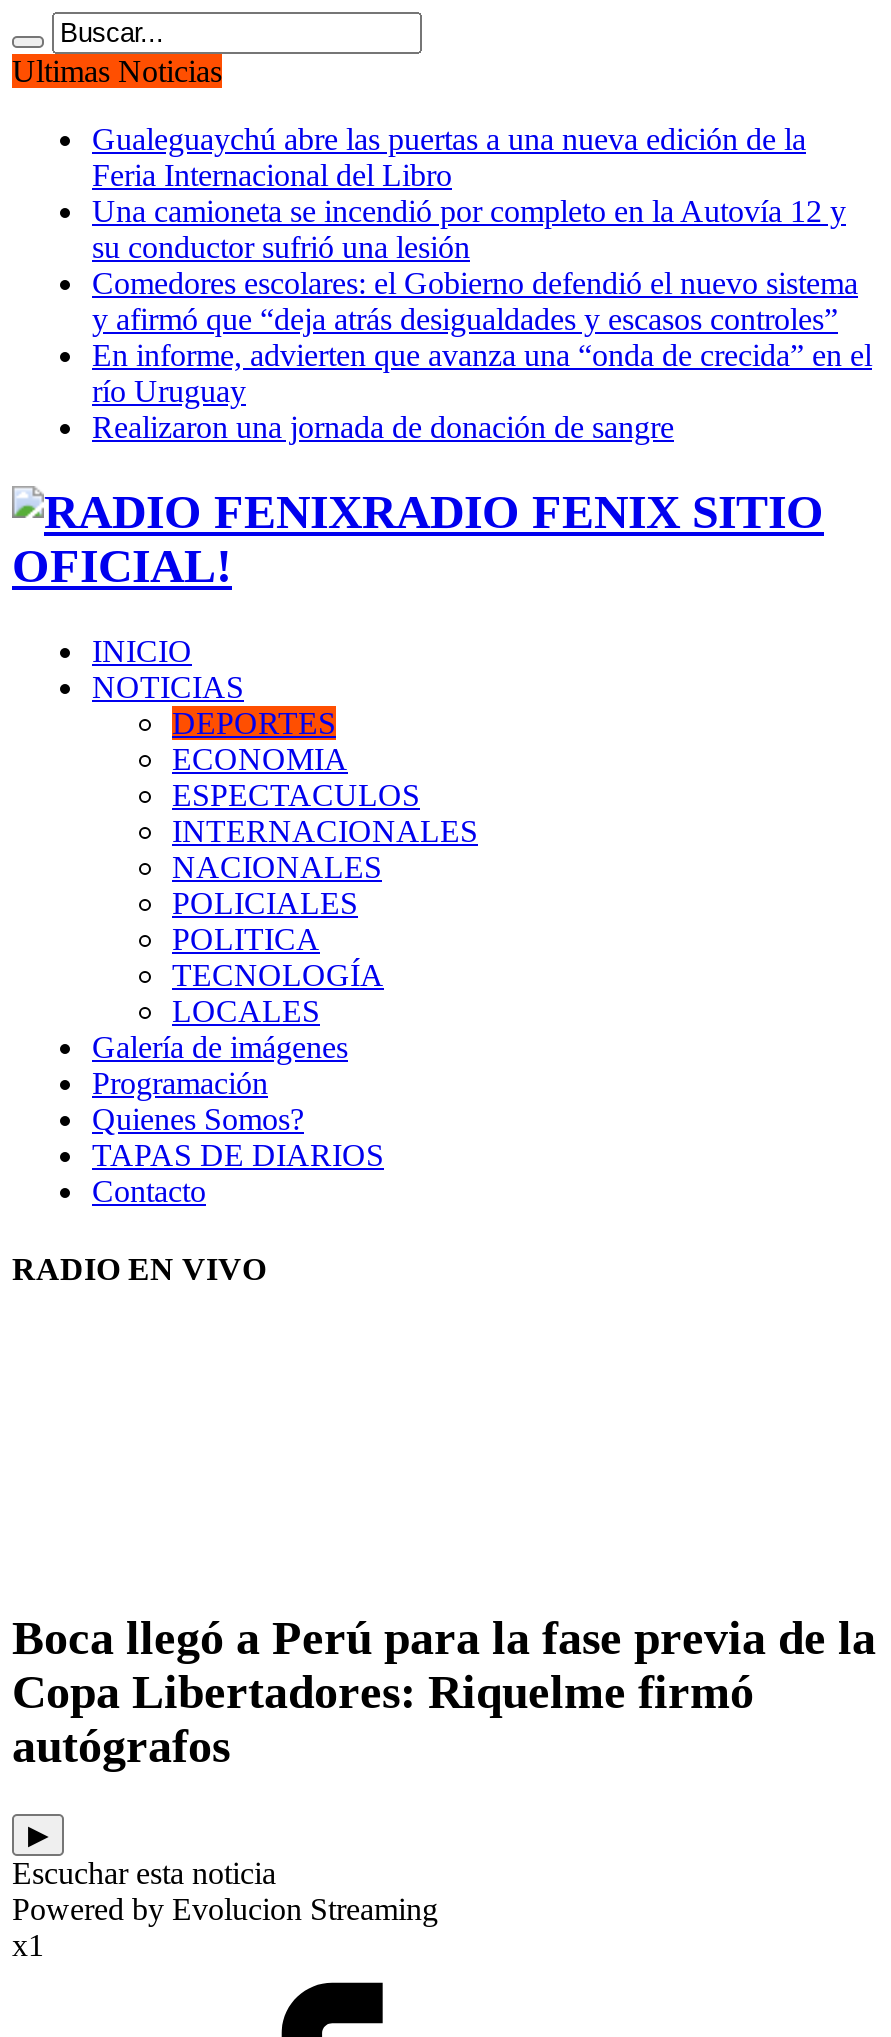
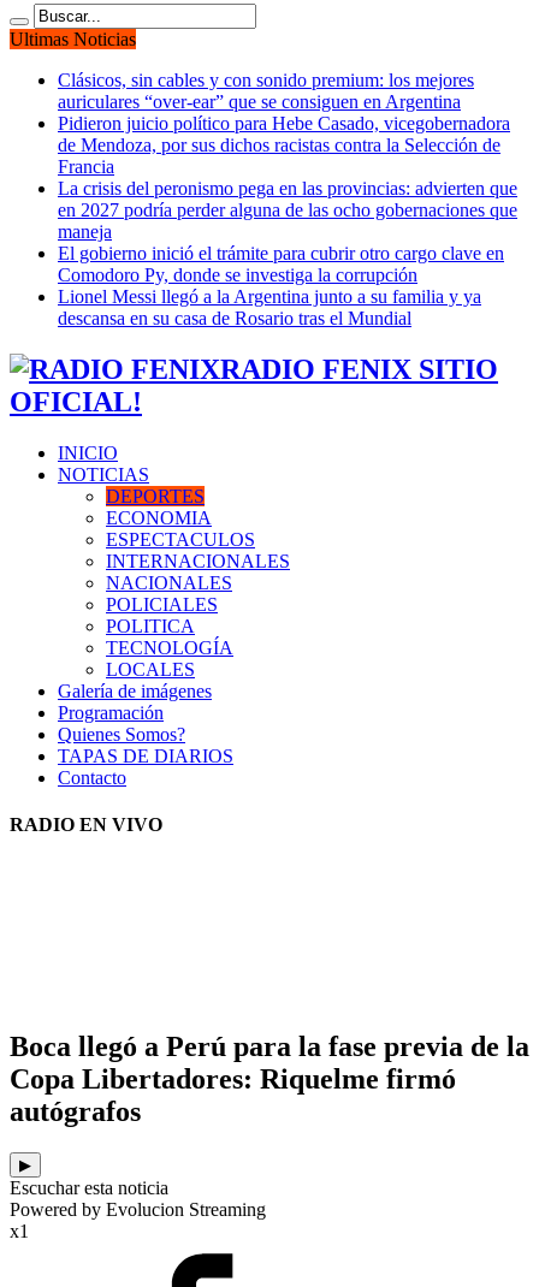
[92,122,872,444] Gualeguaychú abre las puertas a una nueva edición de la | Feria Internacional del Libro | Una camioneta se incendió por completo en la Autovía 12 y | su conductor sufrió una lesión | Comedores escolares: el Gobierno defendió el nuevo sistema | y afirmó que “deja atrás desigualdades y escasos controles” | En informe, advierten que avanza una “onda de crecida” en el | río Uruguay | Realizaron una jornada de donación de sangre -> [58,70,517,328] Clásicos, sin cables y con sonido premium: los mejores | auriculares “over-ear” que se consiguen en Argentina | Pidieron juicio político para Hebe Casado, vicegobernadora | de Mendoza, por sus dichos racistas contra la Selección de | Francia | La crisis del peronismo pega en las provincias: advierten que | en 2027 podría perder alguna de las ocho gobernaciones que | maneja | El gobierno inició el trámite para cubrir otro cargo clave en | Comodoro Py, donde se investiga la corrupción | Lionel Messi llegó a la Argentina junto a su familia y ya | descansa en su casa de Rosario tras el Mundial

